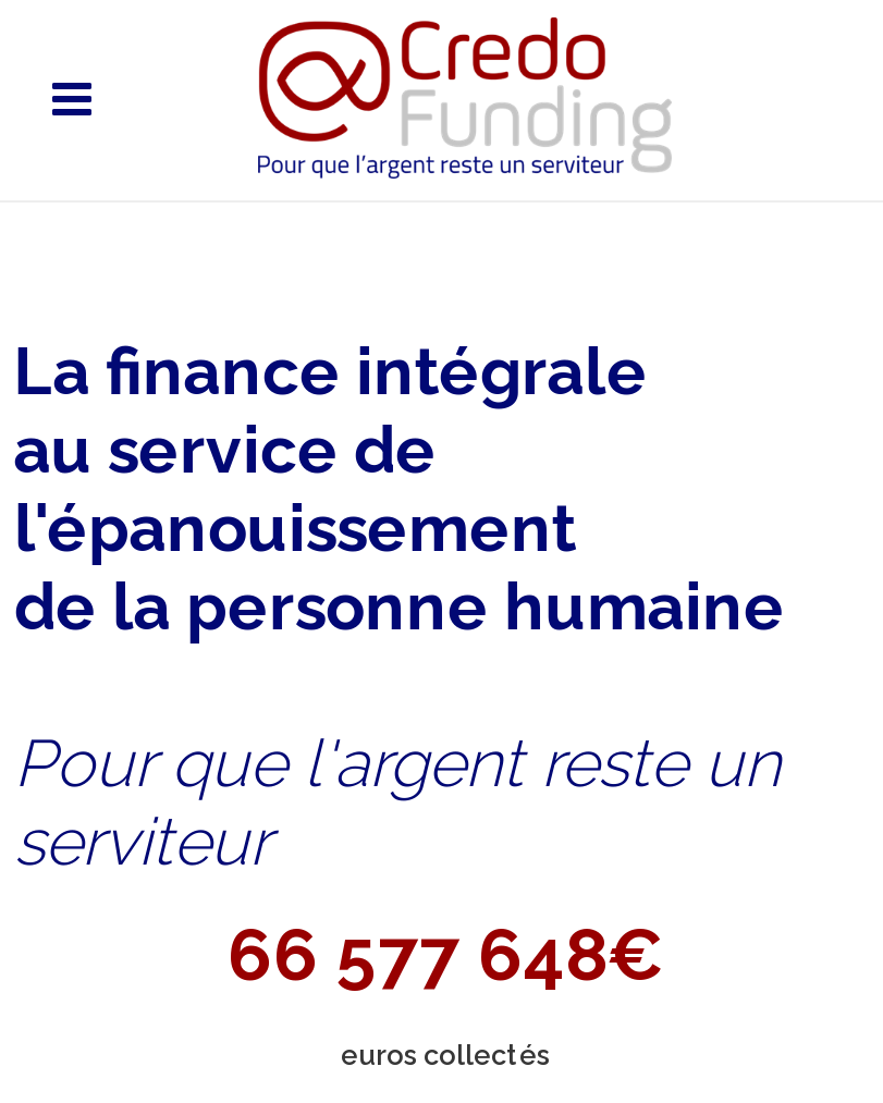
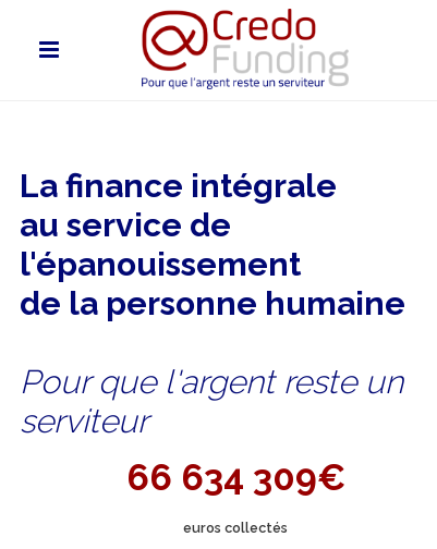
[228,913,663,998] 66 577 648€ -> [126,457,345,499] 66 634 309€

